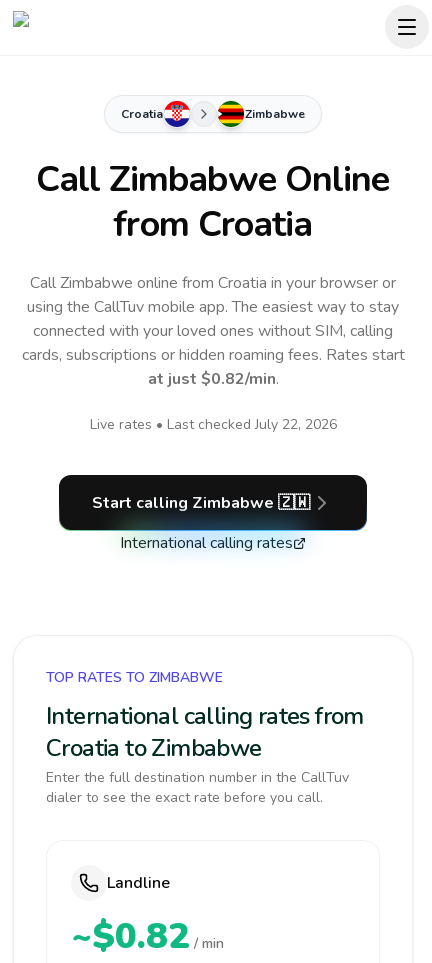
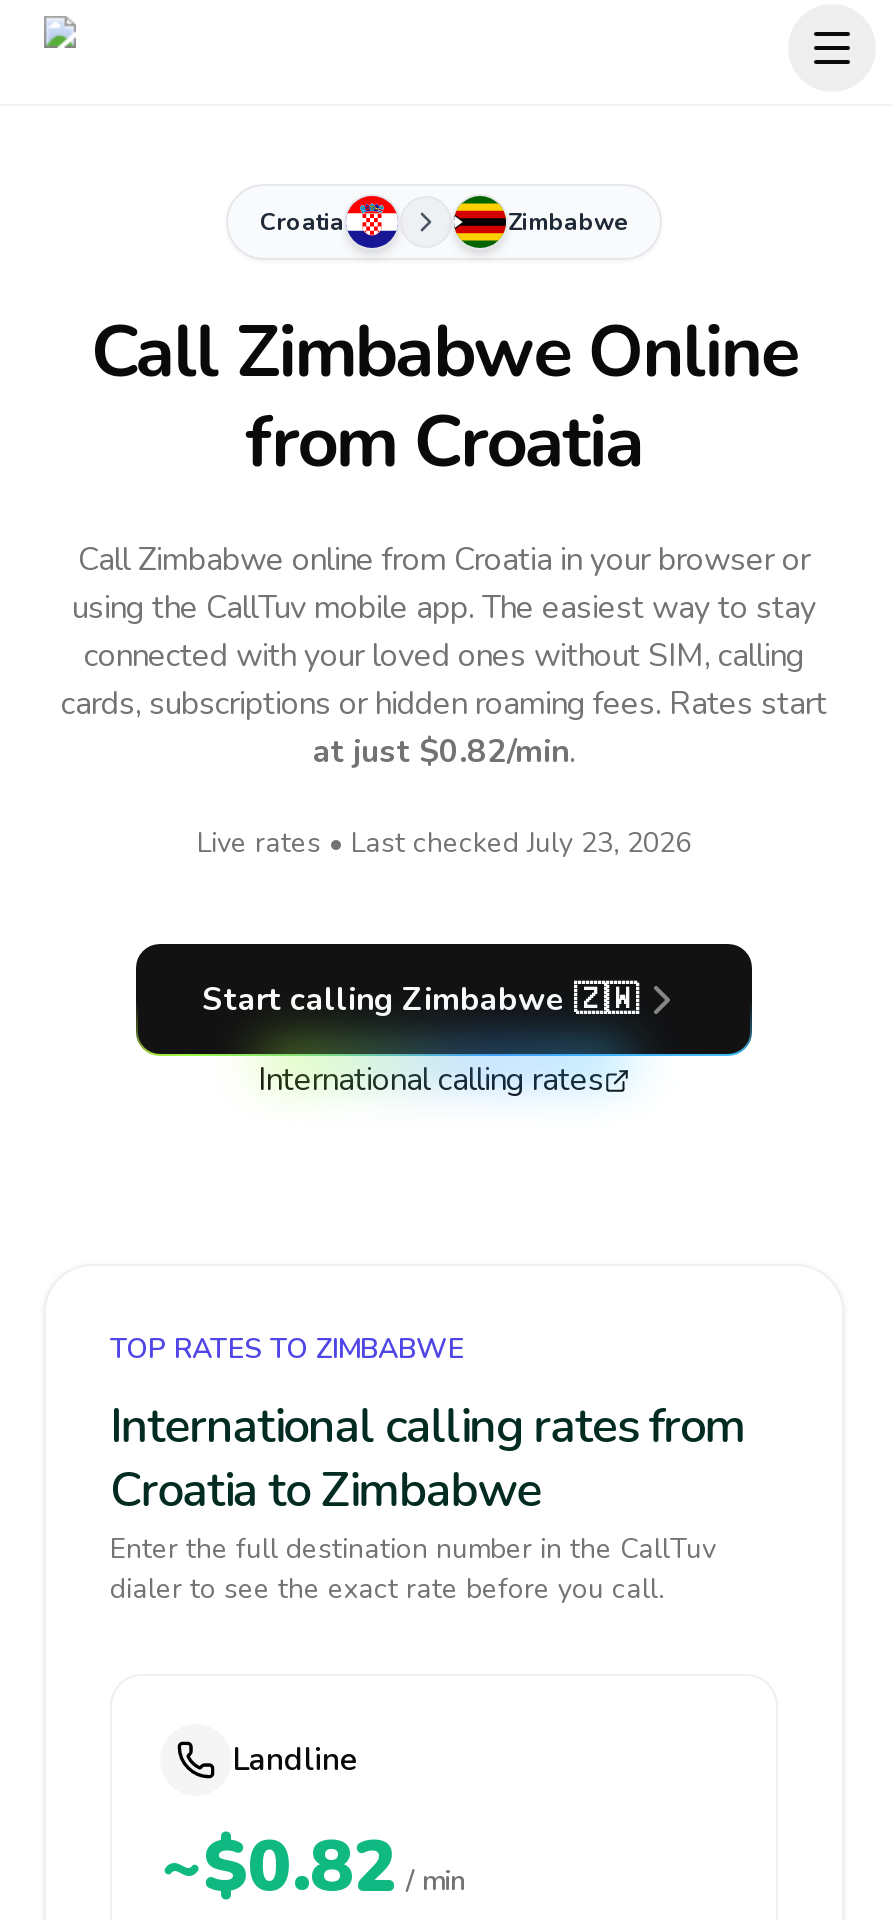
[89,415,336,434] Live rates • Last checked July 22, 2026 -> [197,824,691,862] Live rates • Last checked July 23, 2026

